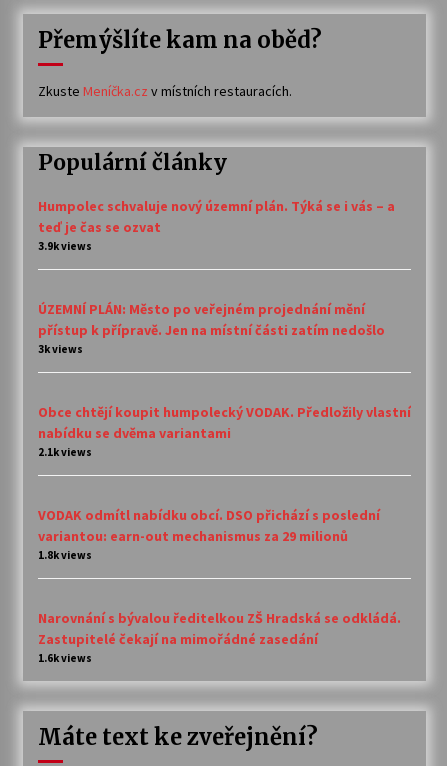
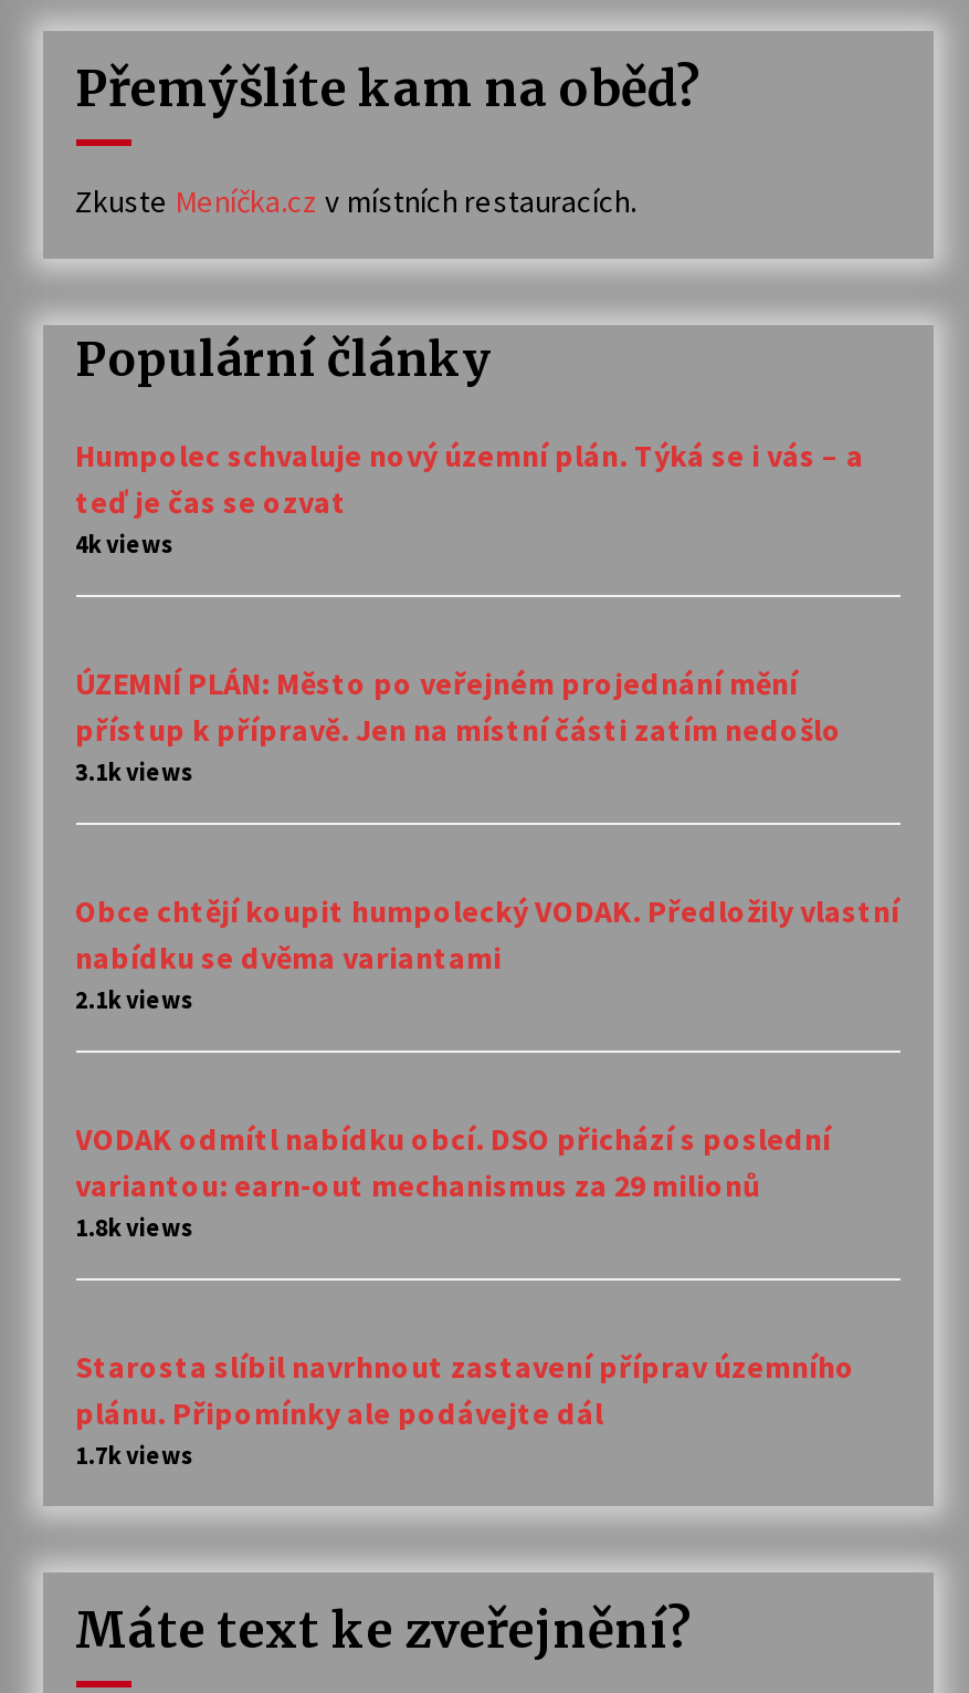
[37,239,91,253] 3.9k views -> [75,528,175,559] 4k views
[37,342,82,356] 3k views -> [75,755,194,786] 3.1k views
[37,609,400,665] Narovnání s bývalou ředitelkou ZŠ Hradská se odkládá. | Zastupitelé čekají na mimořádné zasedání | 1.6k views -> [75,1346,855,1470] Starosta slíbil navrhnout zastavení příprav územního | plánu. Připomínky ale podávejte dál | 1.7k views

